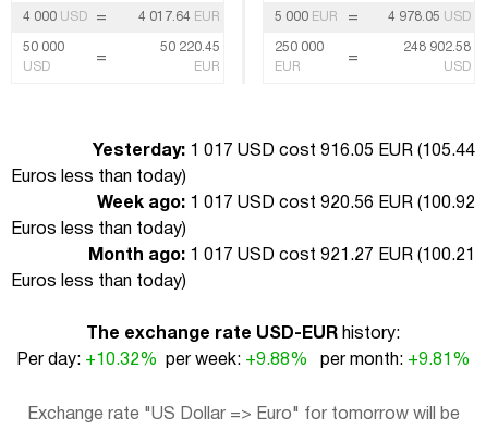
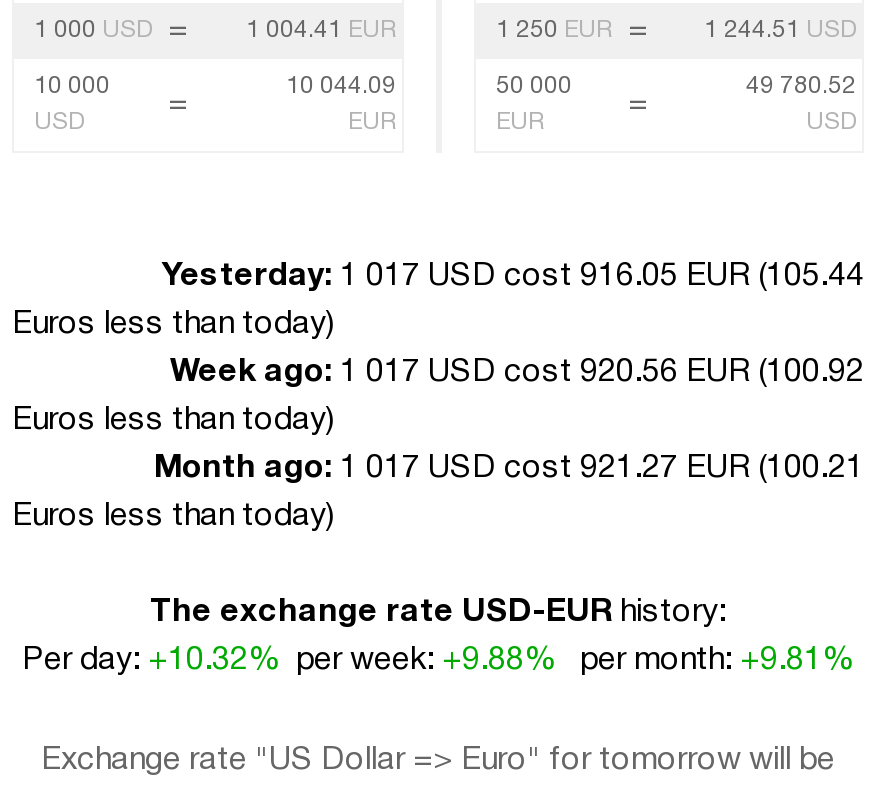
[23,11,87,23] 4 000 USD -> [34,19,152,41] 1 000 USD
[138,11,220,23] 4 017.64 EUR -> [246,19,396,41] 1 004.41 EUR
[275,11,338,23] 5 000 EUR -> [496,19,612,41] 1 250 EUR
[388,11,471,23] 4 978.05 USD -> [704,19,856,41] 1 244.51 USD
[23,41,64,53] 50 000 -> [34,75,110,97] 10 000
[160,41,220,53] 50 220.45 -> [286,75,396,97] 10 044.09
[275,41,324,53] 250 000 -> [496,75,572,97] 50 000
[403,41,471,53] 248 902.58 -> [746,75,856,97] 49 780.52

